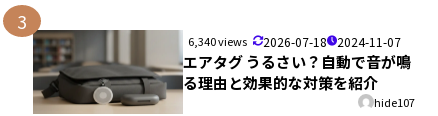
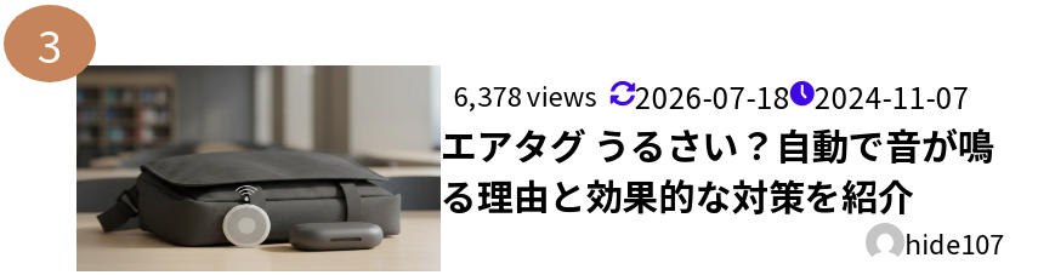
[188,33,401,50] 6,340 views 2026-07-18 2024-11-07 -> [454,74,970,115] 6,378 views 2026-07-18 2024-11-07

